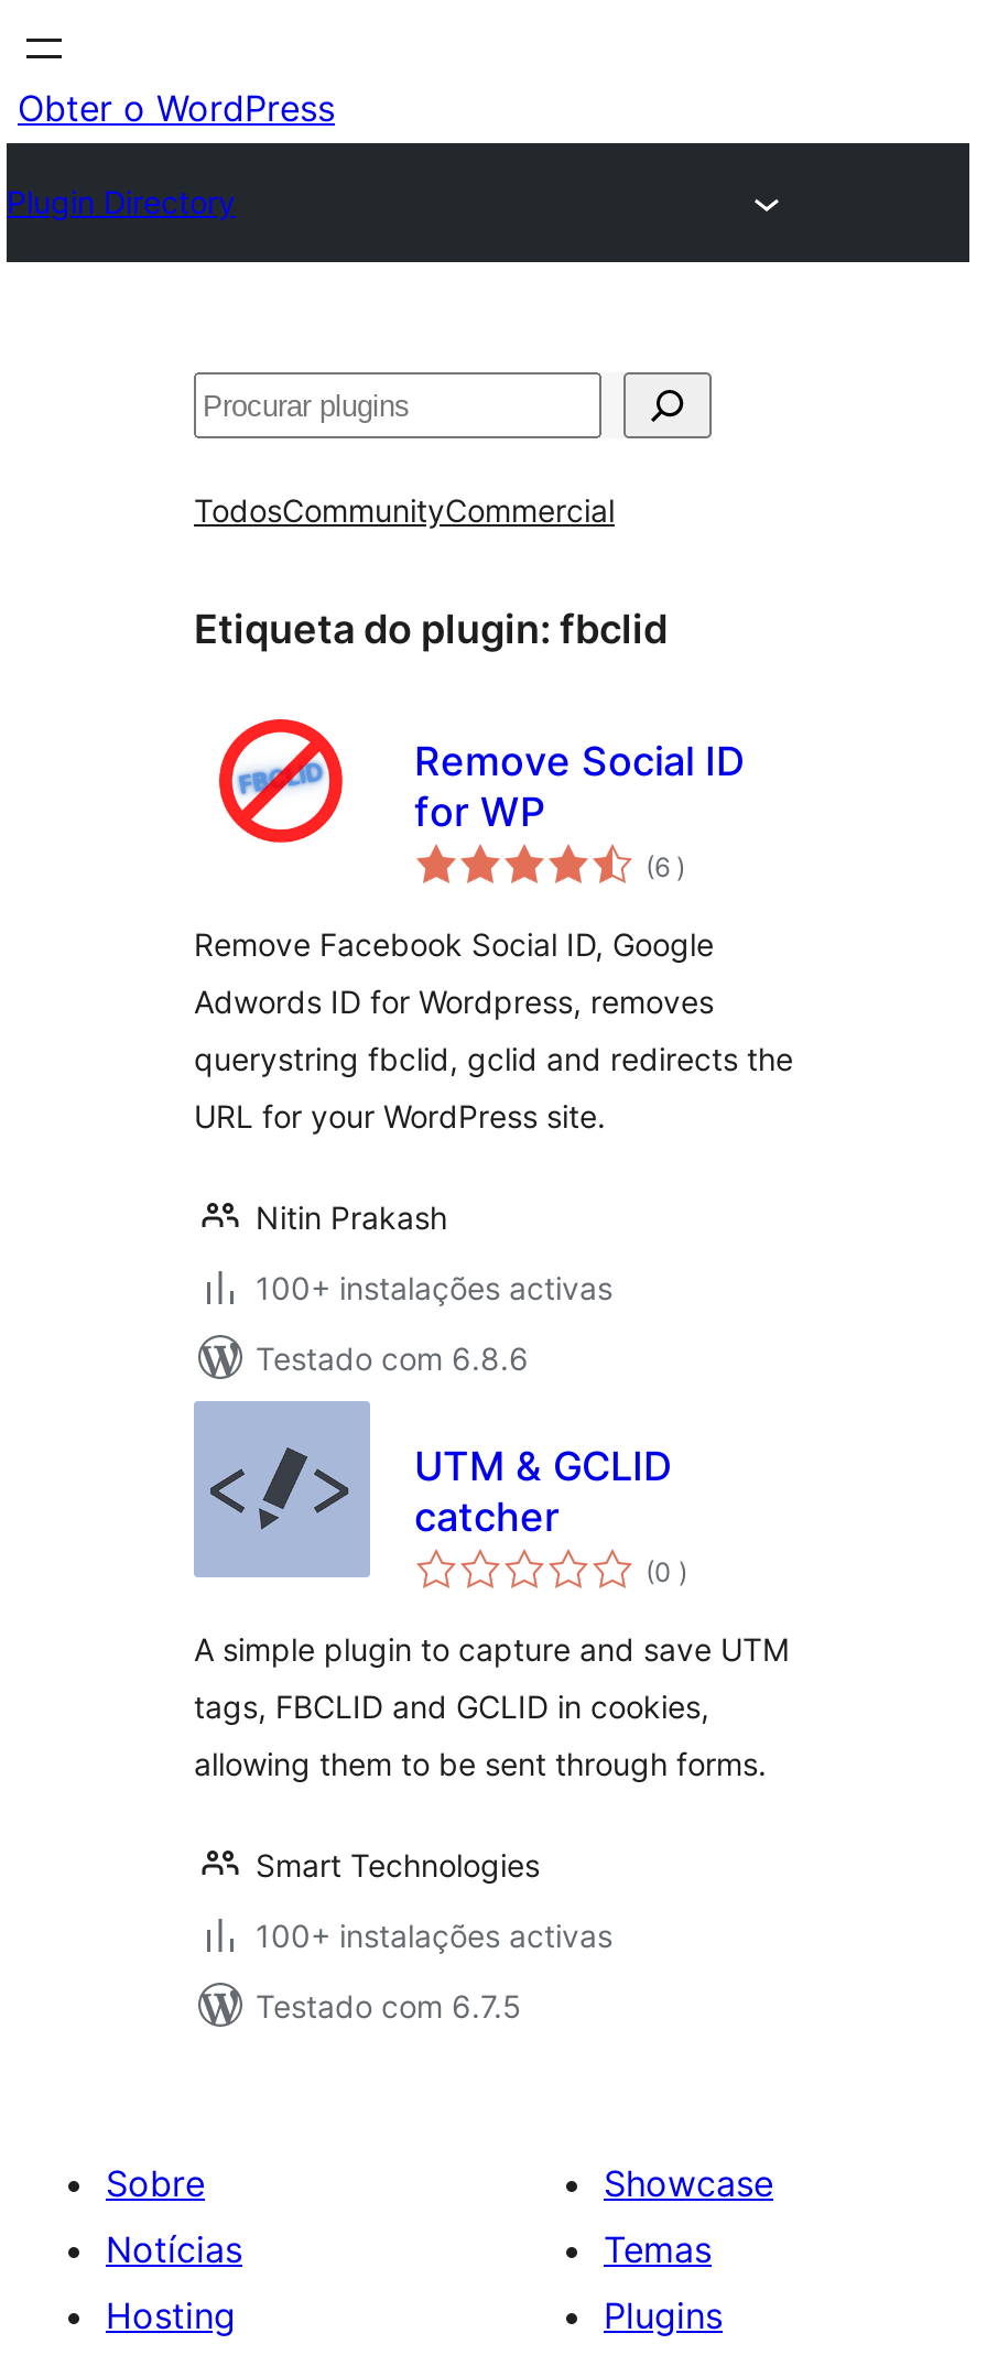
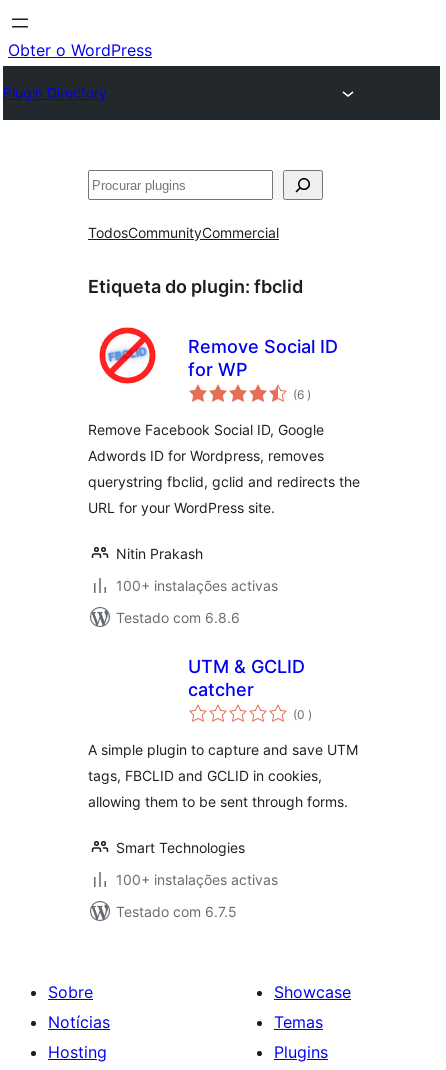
[194,1401,370,1577] [image] -> none

